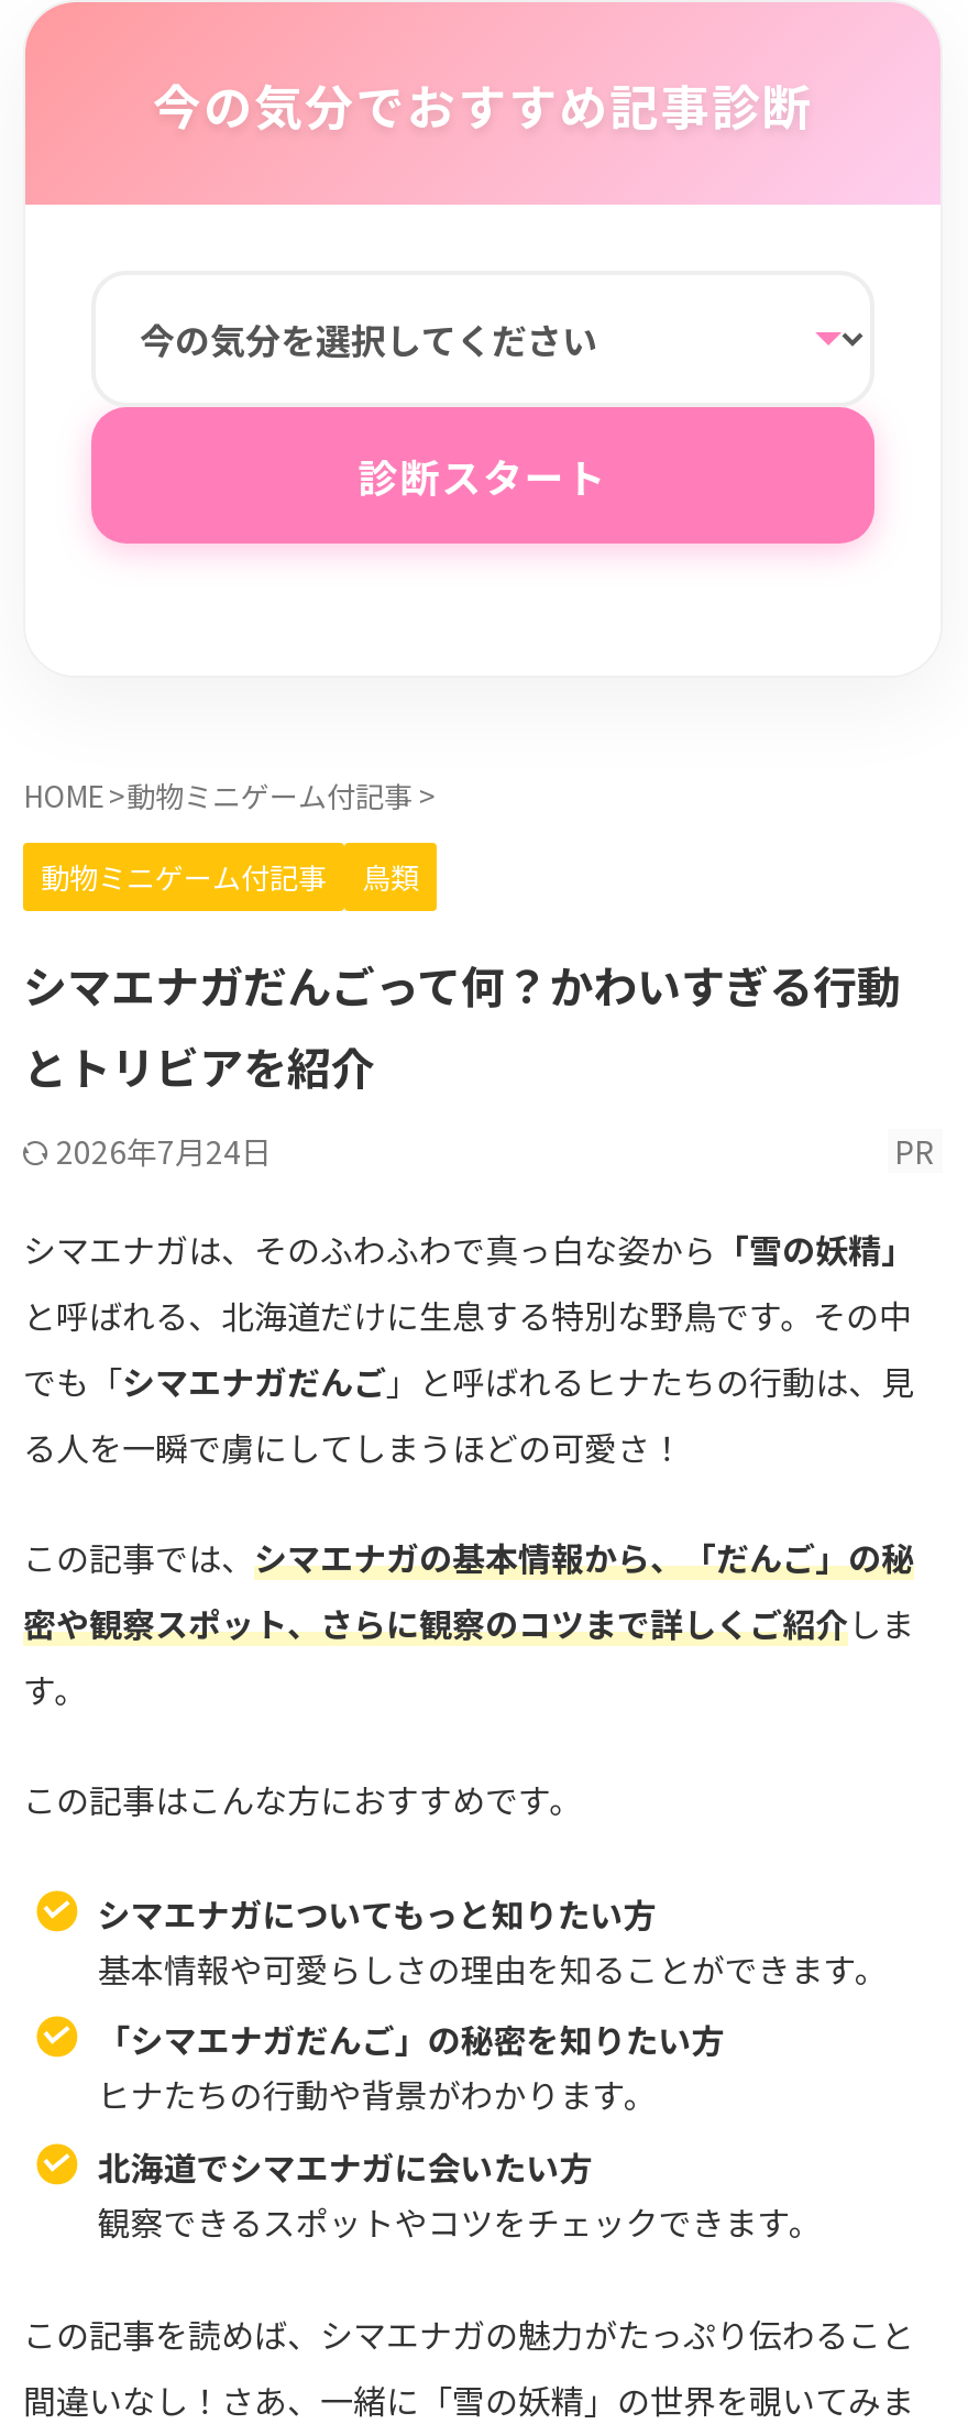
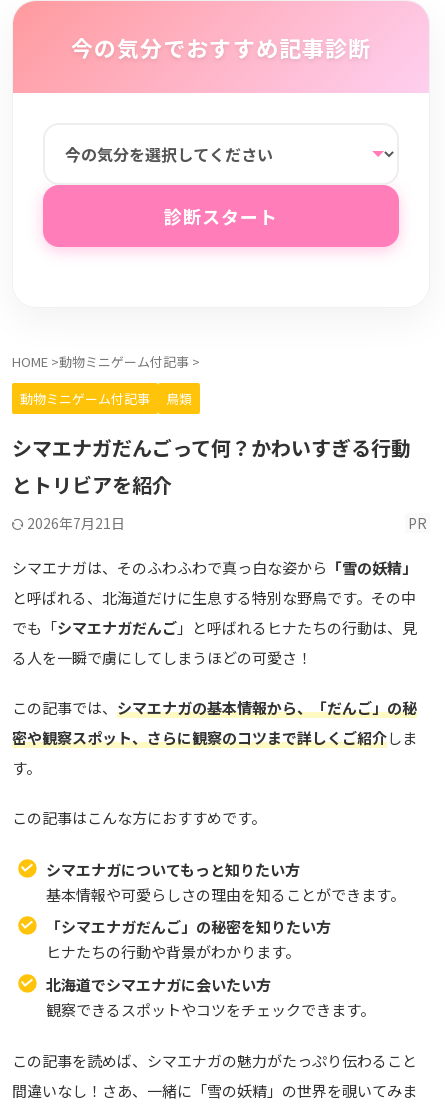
[56,1129,272,1173] 2026年7月24日 -> [27,513,125,533] 2026年7月21日

